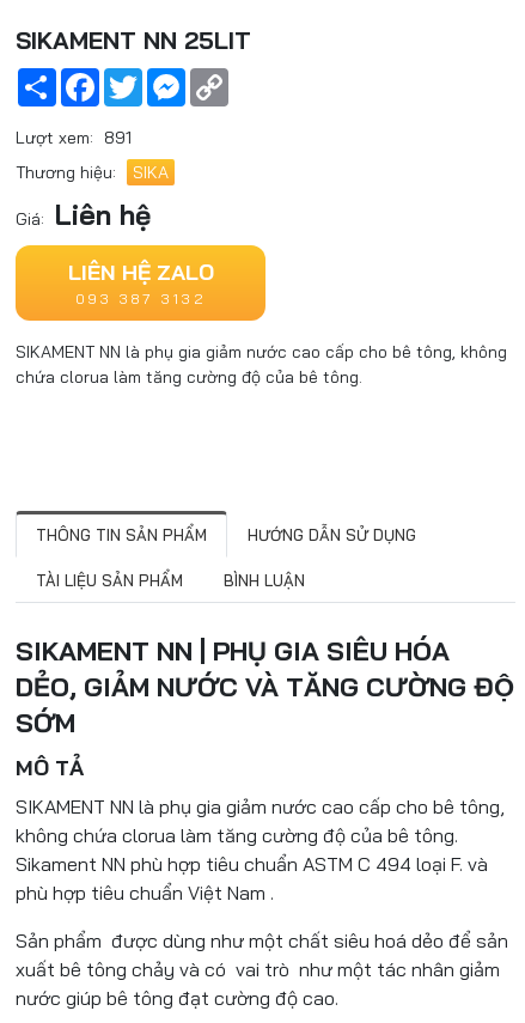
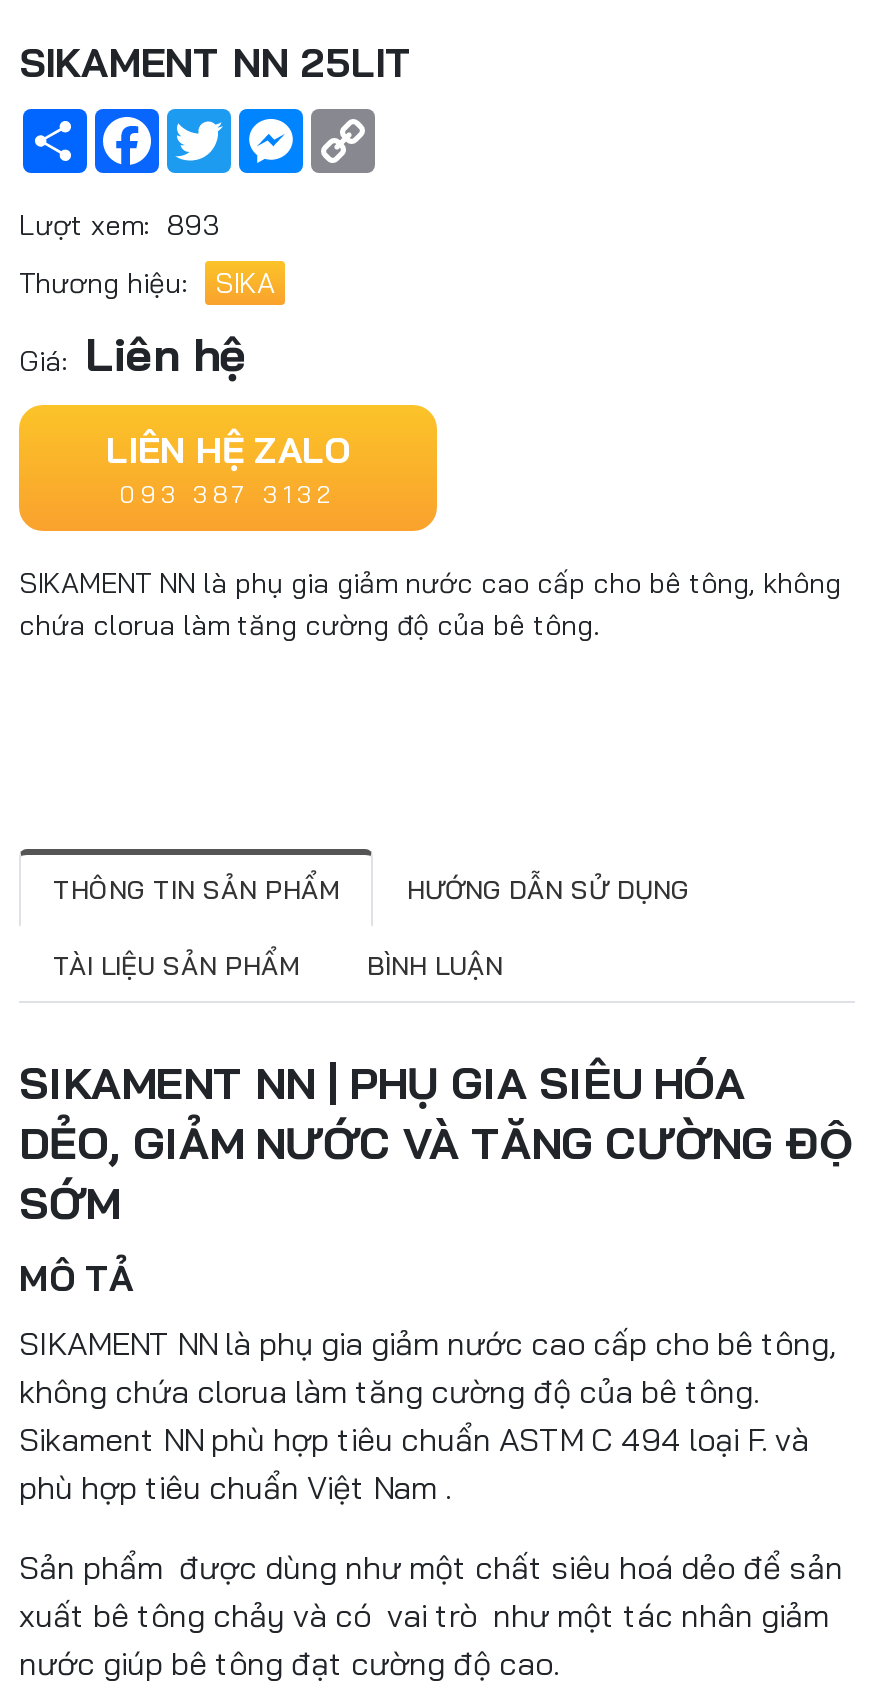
[16,127,132,148] Lượt xem: 891 -> [19,207,221,243] Lượt xem: 893

